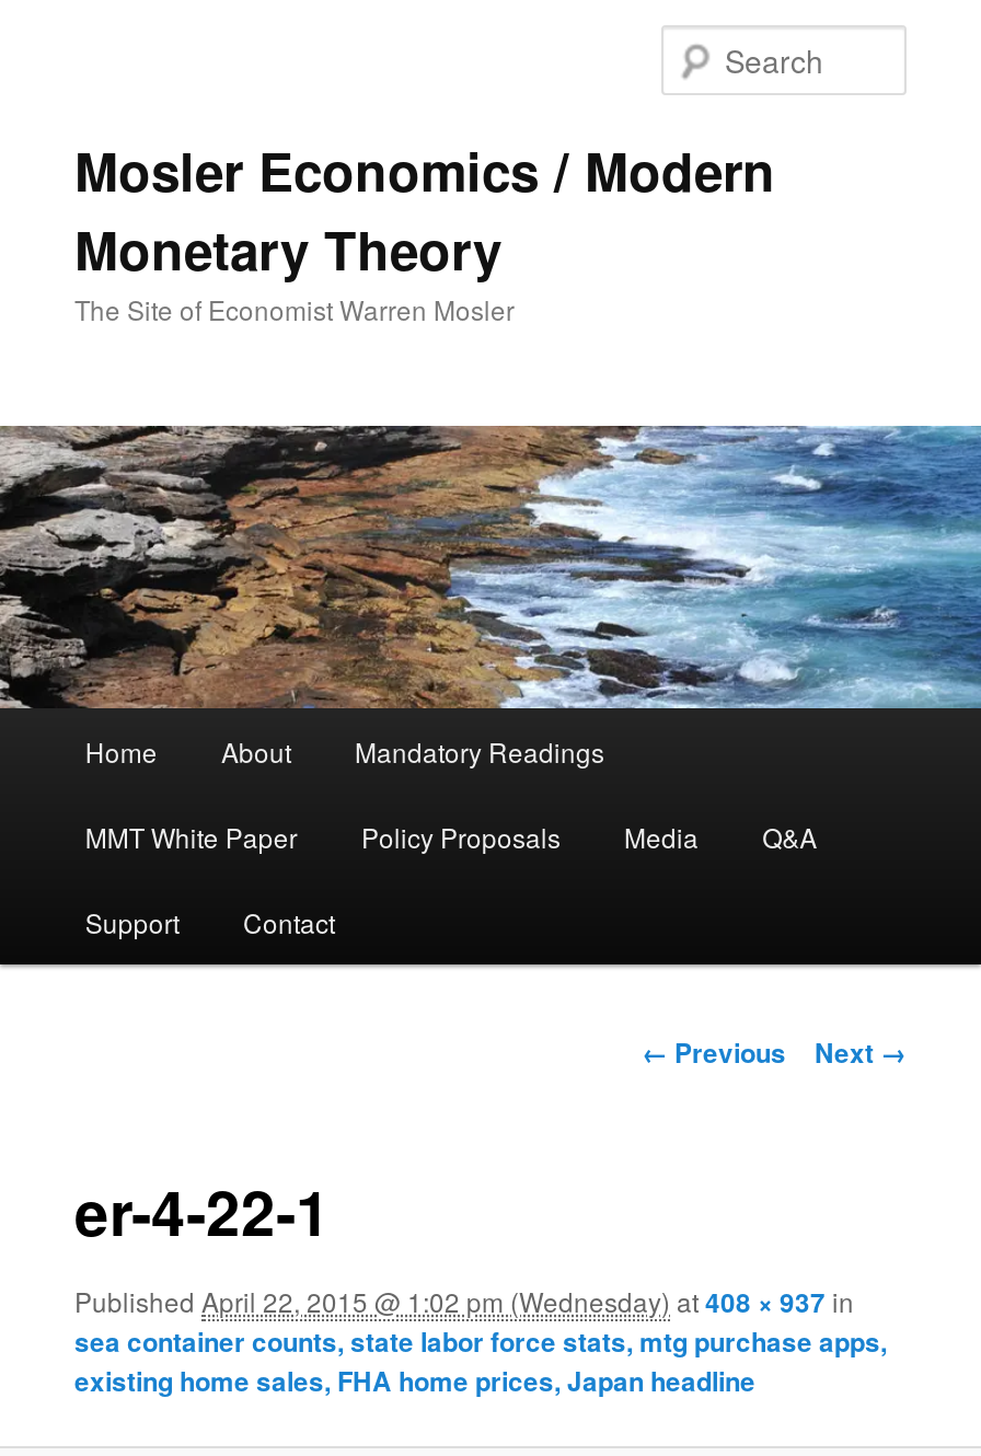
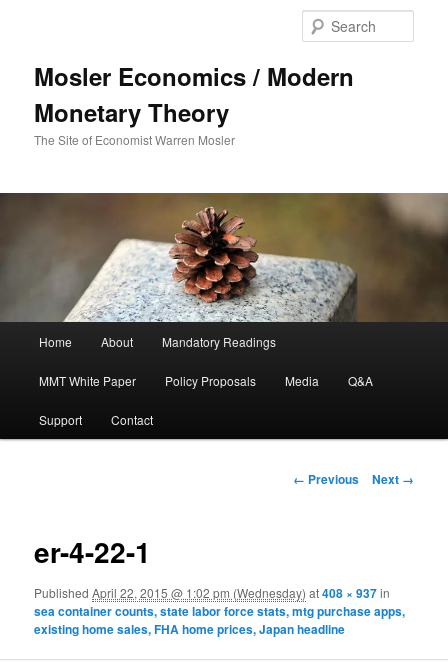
[7,424,974,710] [image] -> [3,192,445,323] [image]

